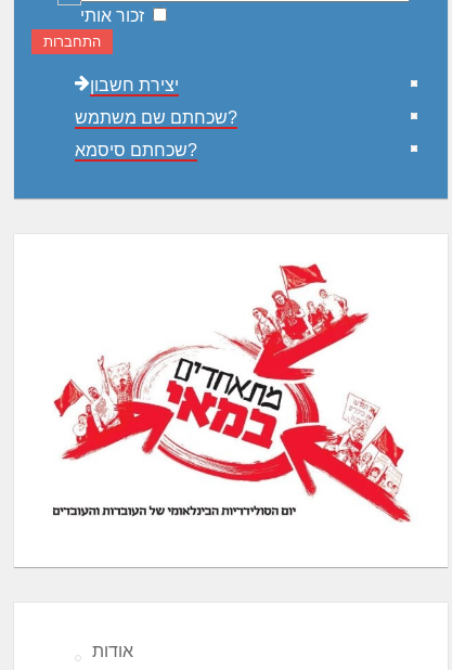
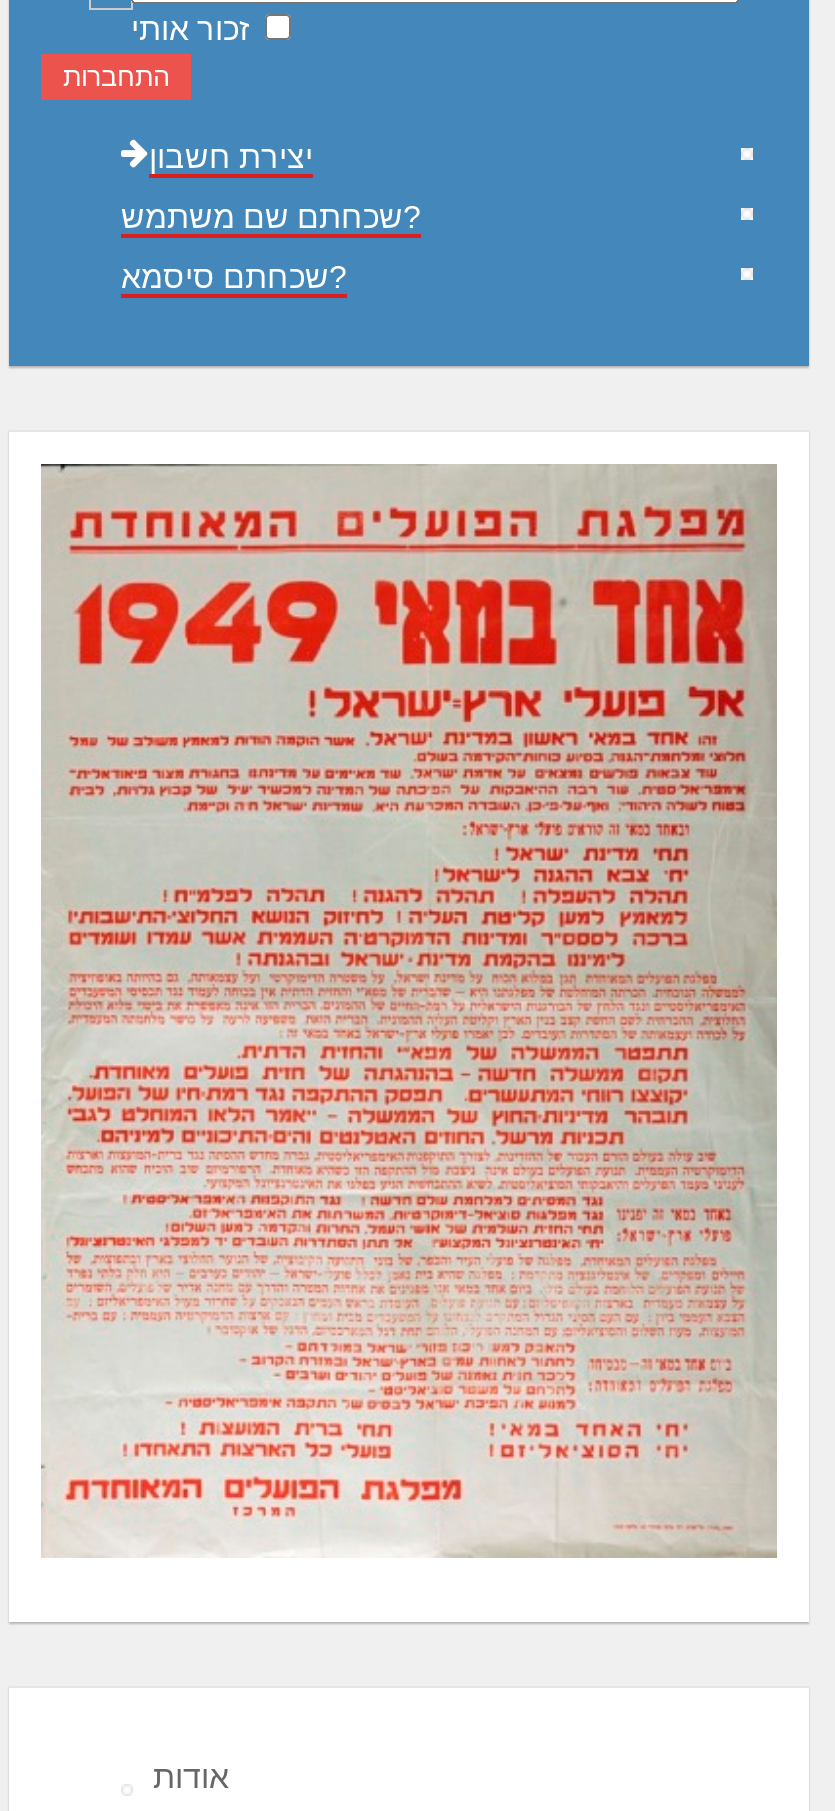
[33,252,430,532] [image] -> [39,462,779,1560] [image]

